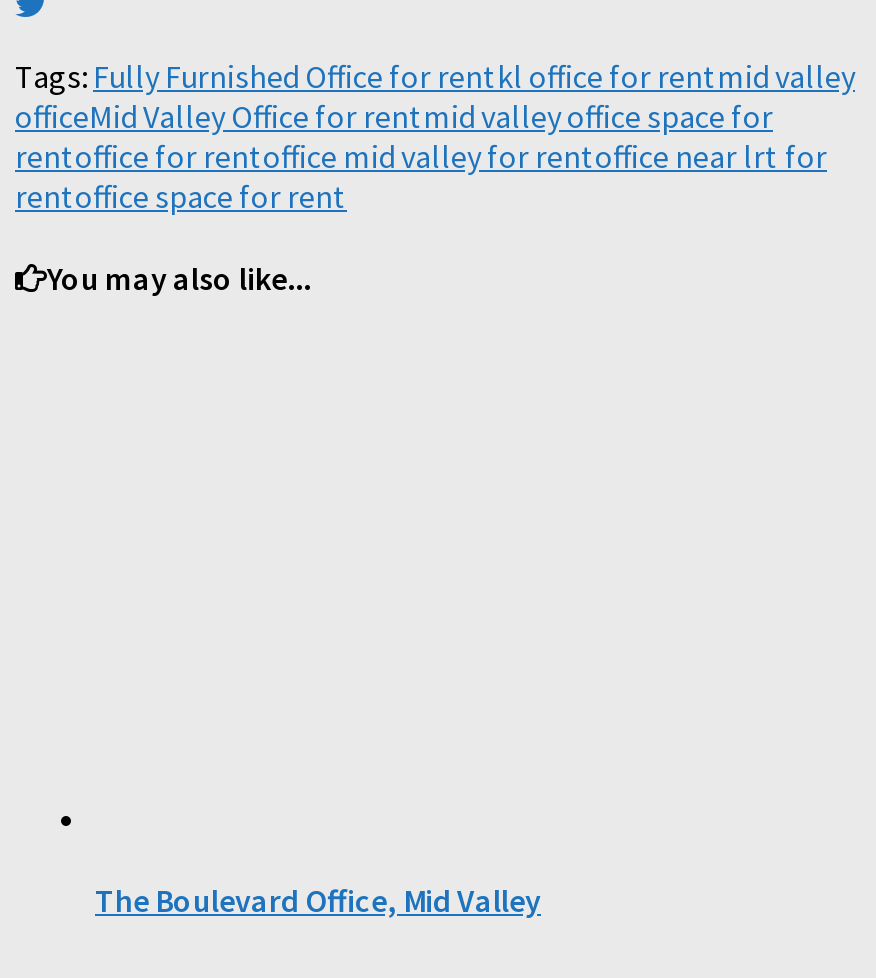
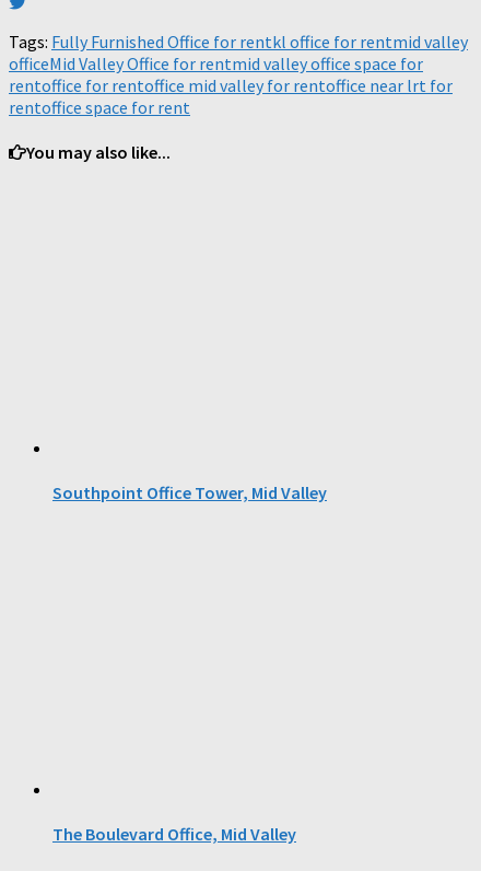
none -> [52,482,327,504] Southpoint Office Tower, Mid Valley

